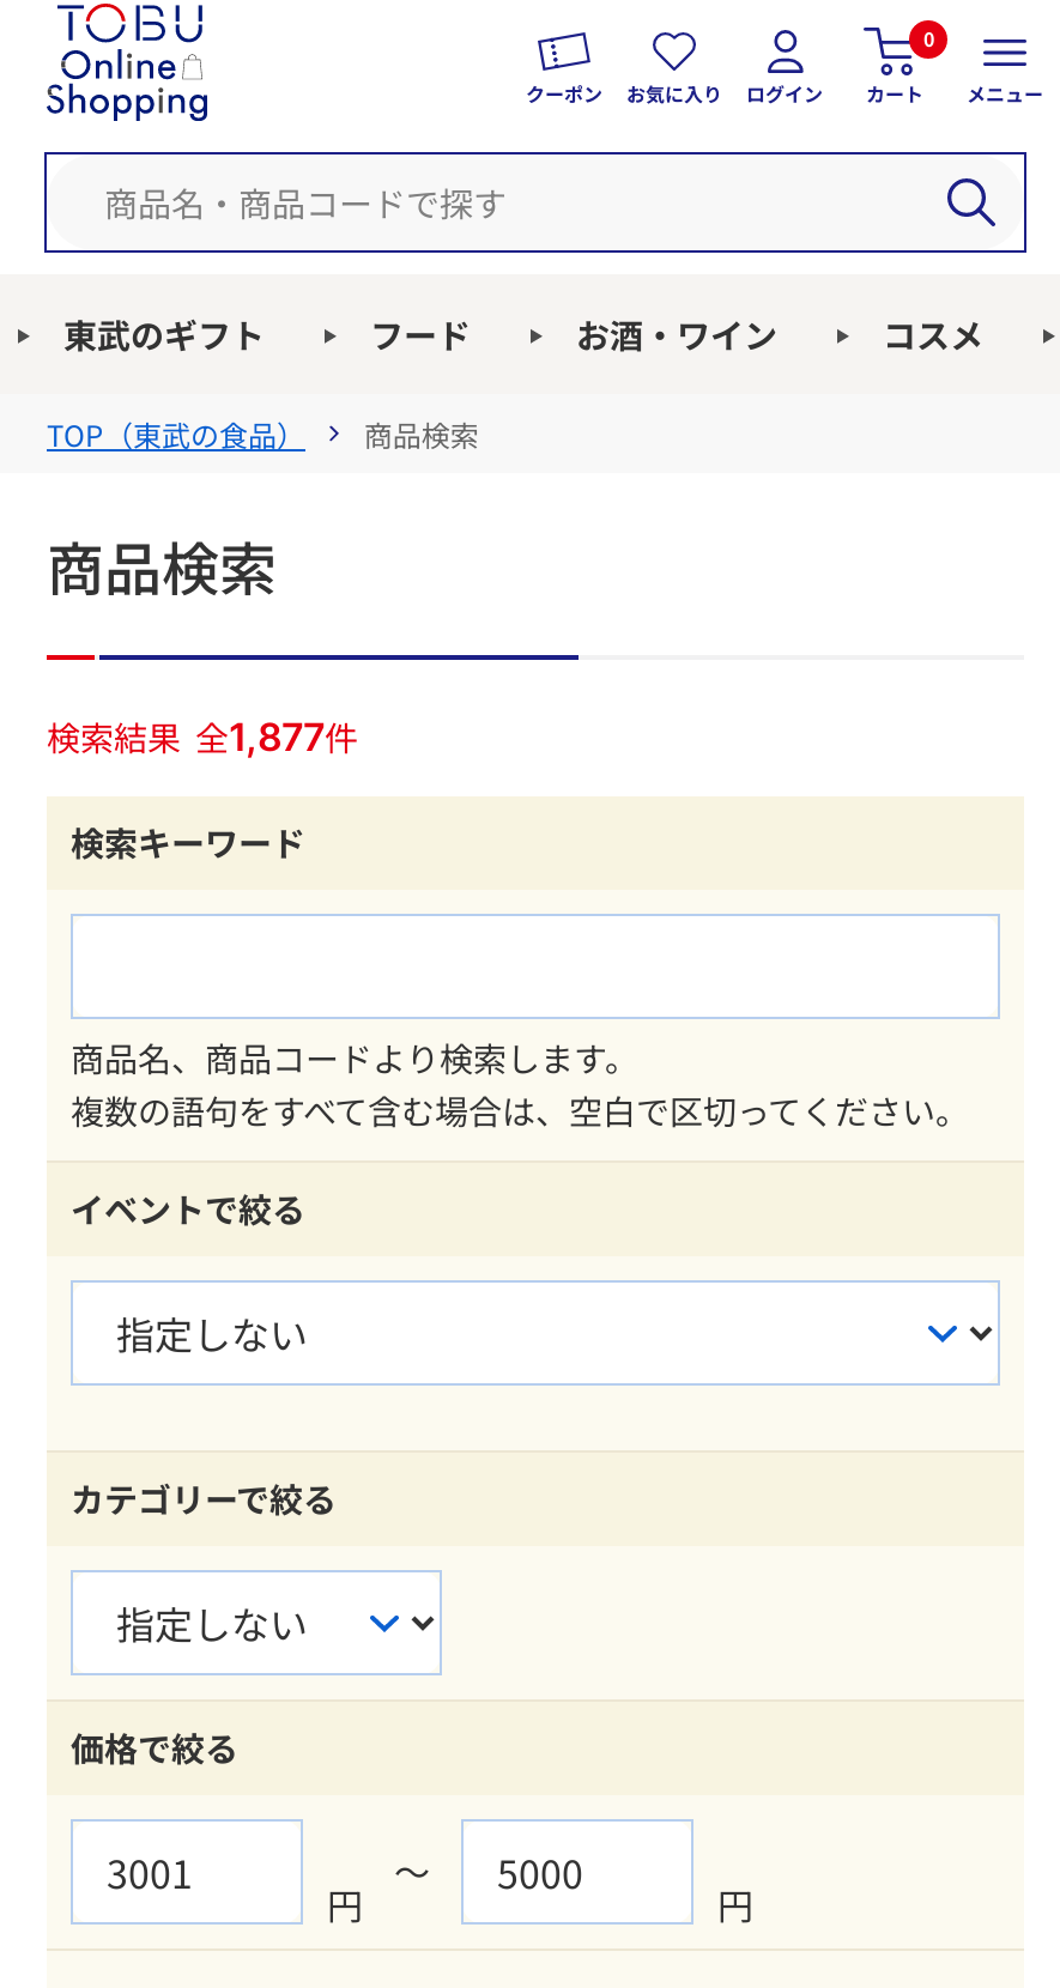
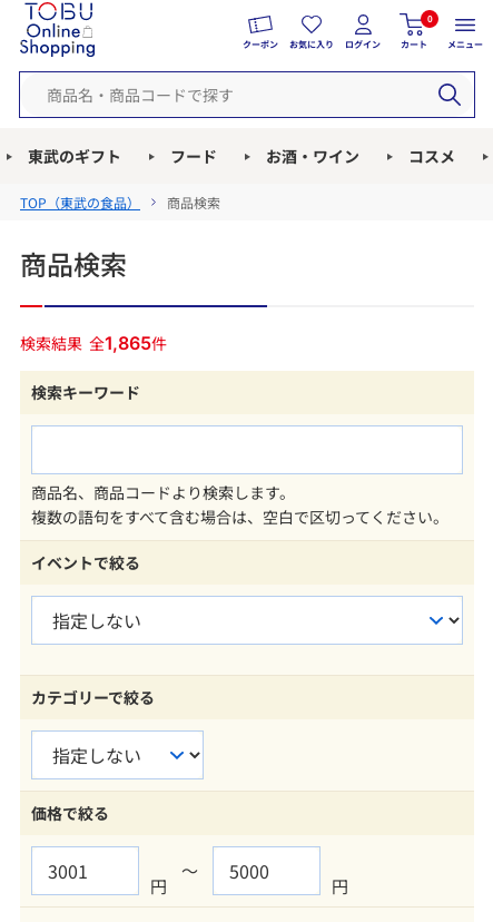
[47,712,358,760] 検索結果全1,877件 -> [20,332,167,354] 検索結果全1,865件

